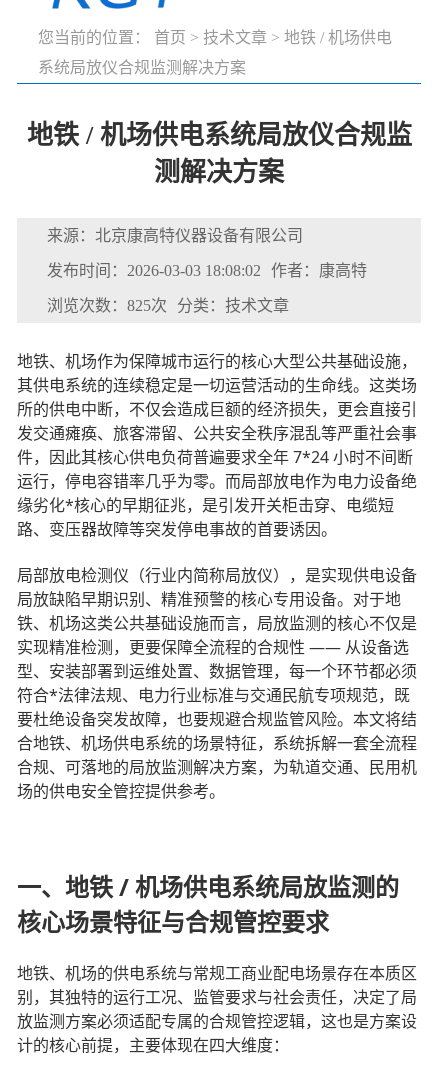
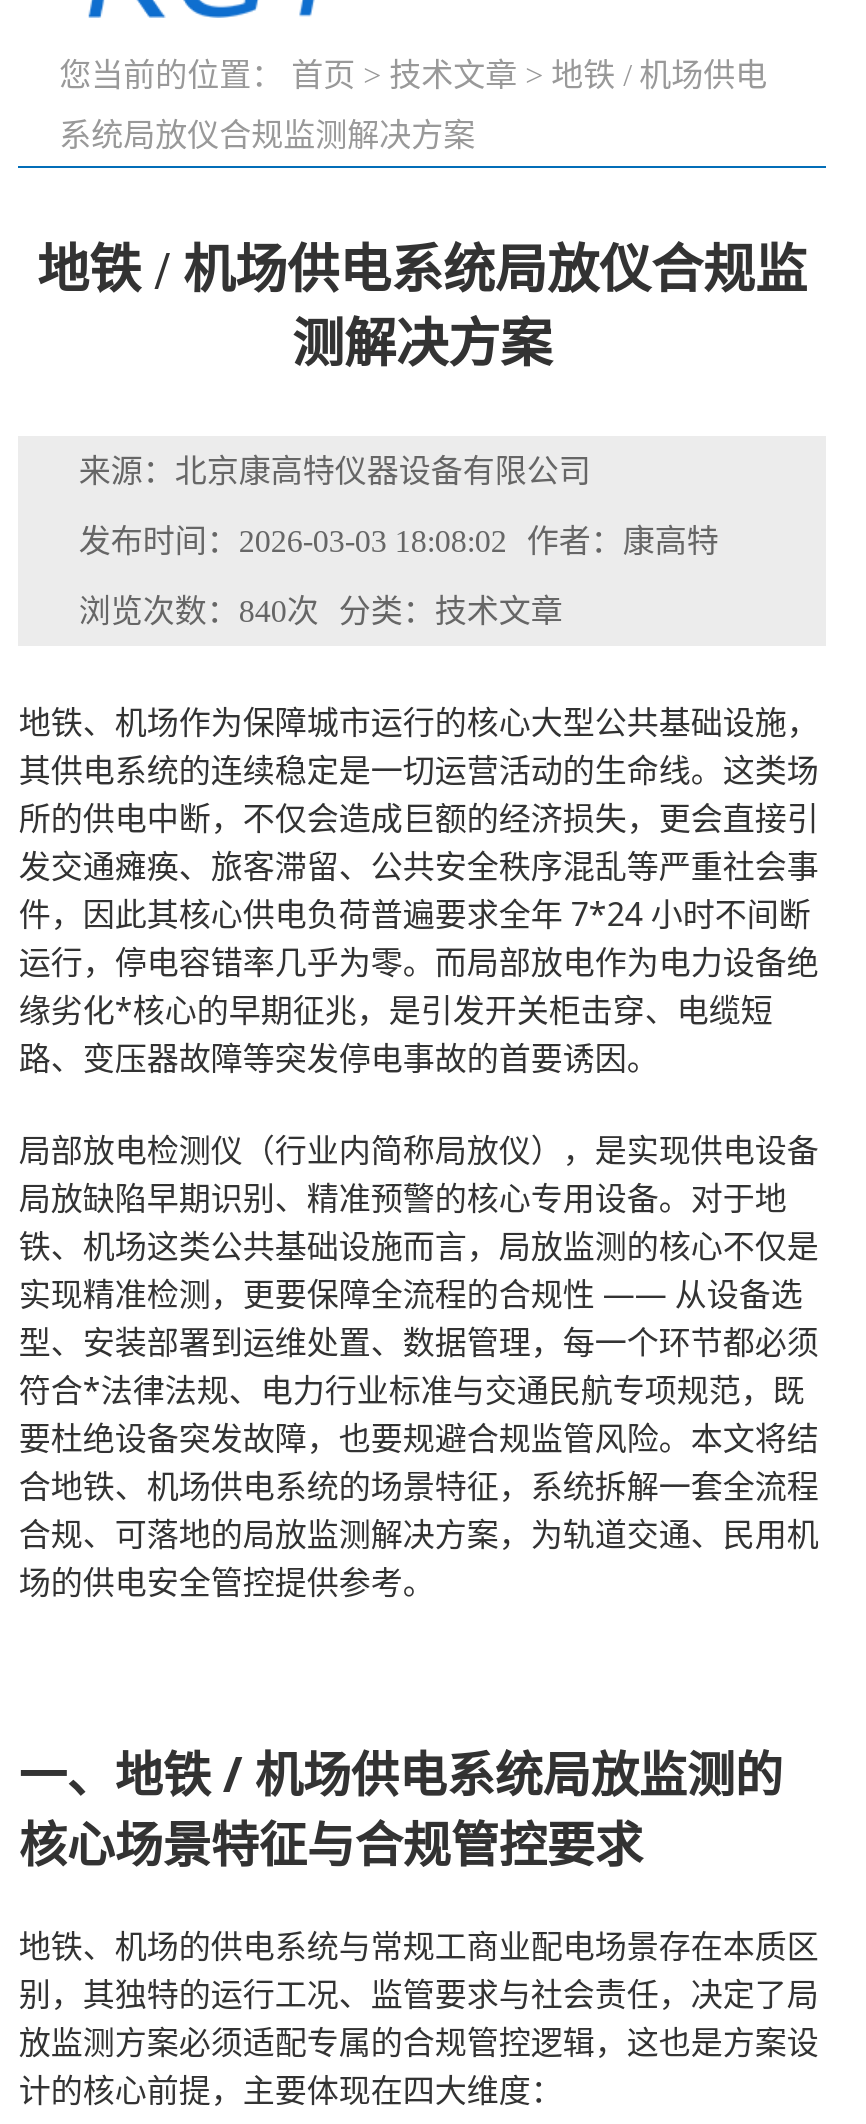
[47,297,289,314] 浏览次数：825次 分类：技术文章 -> [79,594,563,628] 浏览次数：840次 分类：技术文章

